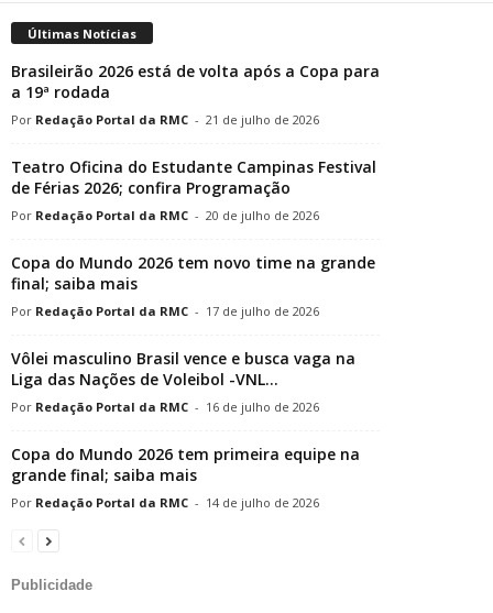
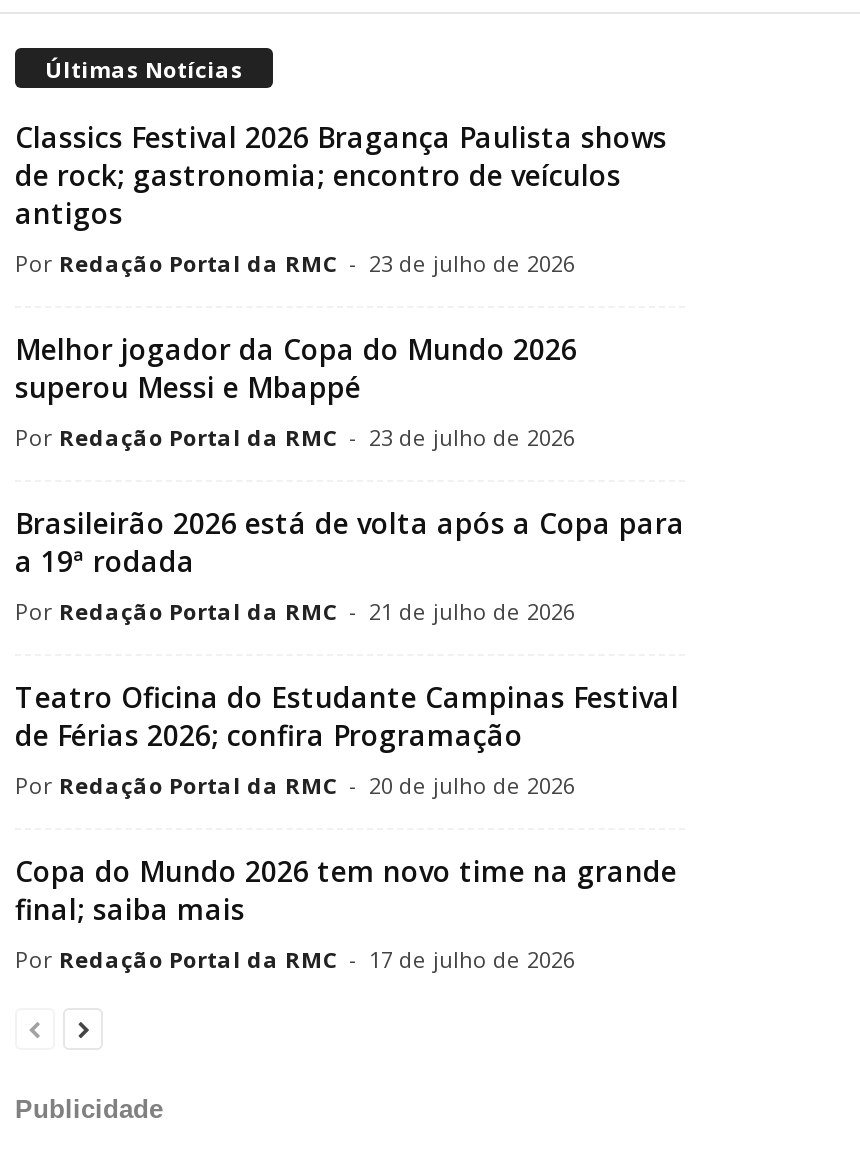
none -> [15,117,667,451] Classics Festival 2026 Bragança Paulista shows | de rock; gastronomia; encontro de veículos | antigos | Redação Portal da RMC - 23 de julho de 2026 | Melhor jogador da Copa do Mundo 2026 | superou Messi e Mbappé | Redação Portal da RMC - 23 de julho de 2026
moved [11,60,380,319] -> [15,503,685,973]: Brasileirão 2026 está de volta após a Copa para | a 19ª rodada | Redação Portal da RMC - 21 de julho de 2026 | ... | final; saiba mais | Redação Portal da RMC - 17 de julho de 2026
[11,347,360,510] Vôlei masculino Brasil vence e busca vaga na | Liga das Nações de Voleibol -VNL... | Redação Portal da RMC - 16 de julho de 2026 | Copa do Mundo 2026 tem primeira equipe na | grande final; saiba mais | Redação Portal da RMC - 14 de julho de 2026 -> none

